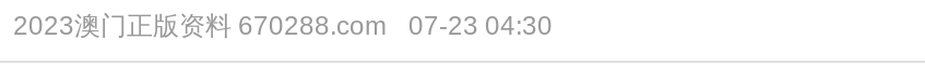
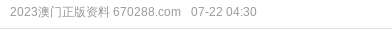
[13,11,553,41] 2023澳门正版资料 670288.com 07-23 04:30 -> [10,5,257,19] 2023澳门正版资料 670288.com 07-22 04:30

